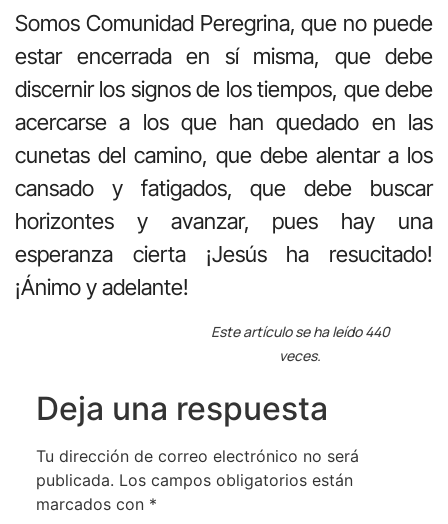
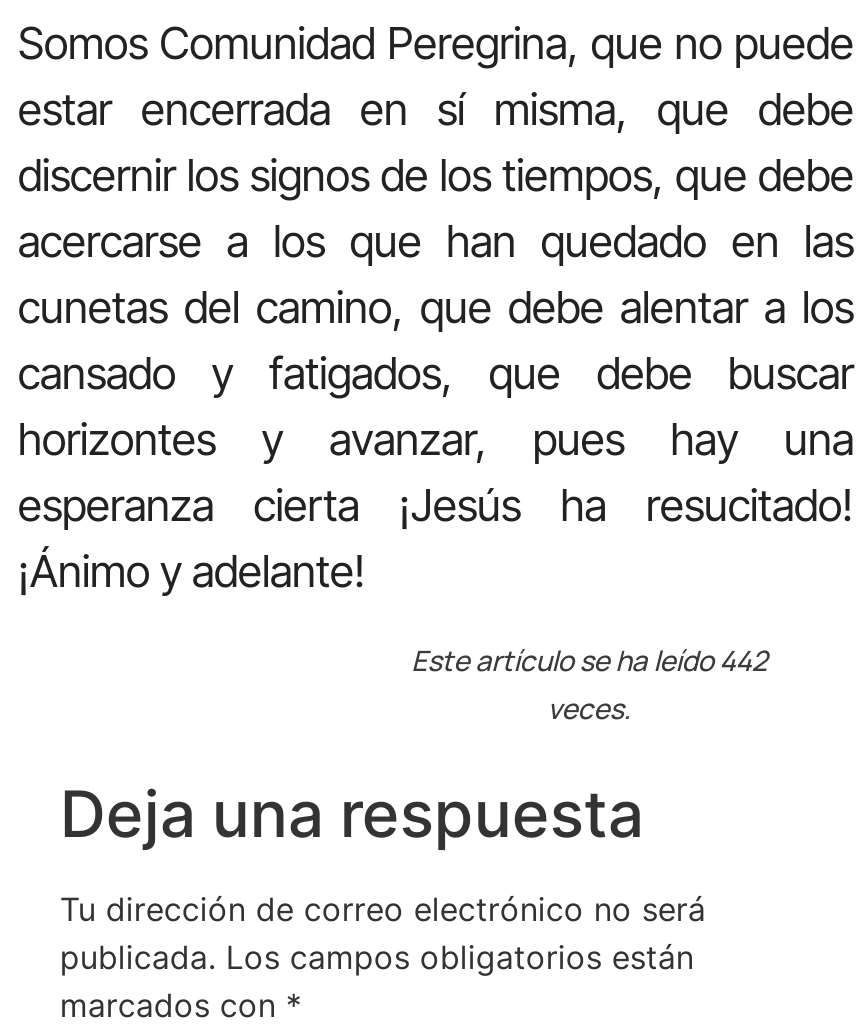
[211,321,390,340] Este artículo se ha leído 440 -> [411,640,767,678] Este artículo se ha leído 442

